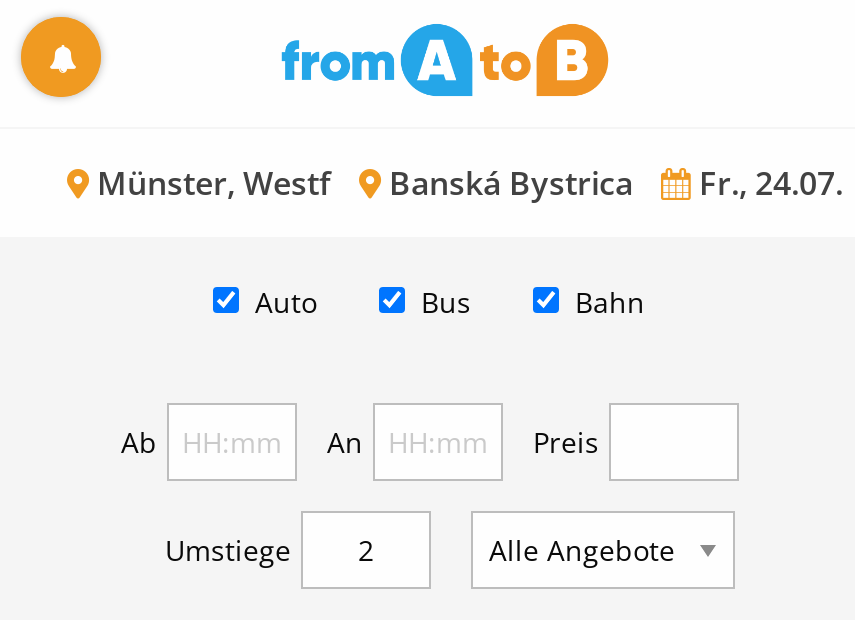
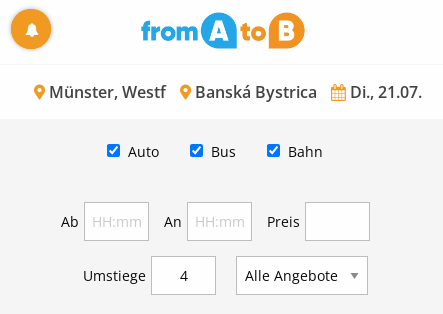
[89,160,843,204] Münster, Westf Banská Bystrica Fr., 24.07. -> [45,80,422,102] Münster, Westf Banská Bystrica Di., 21.07.

